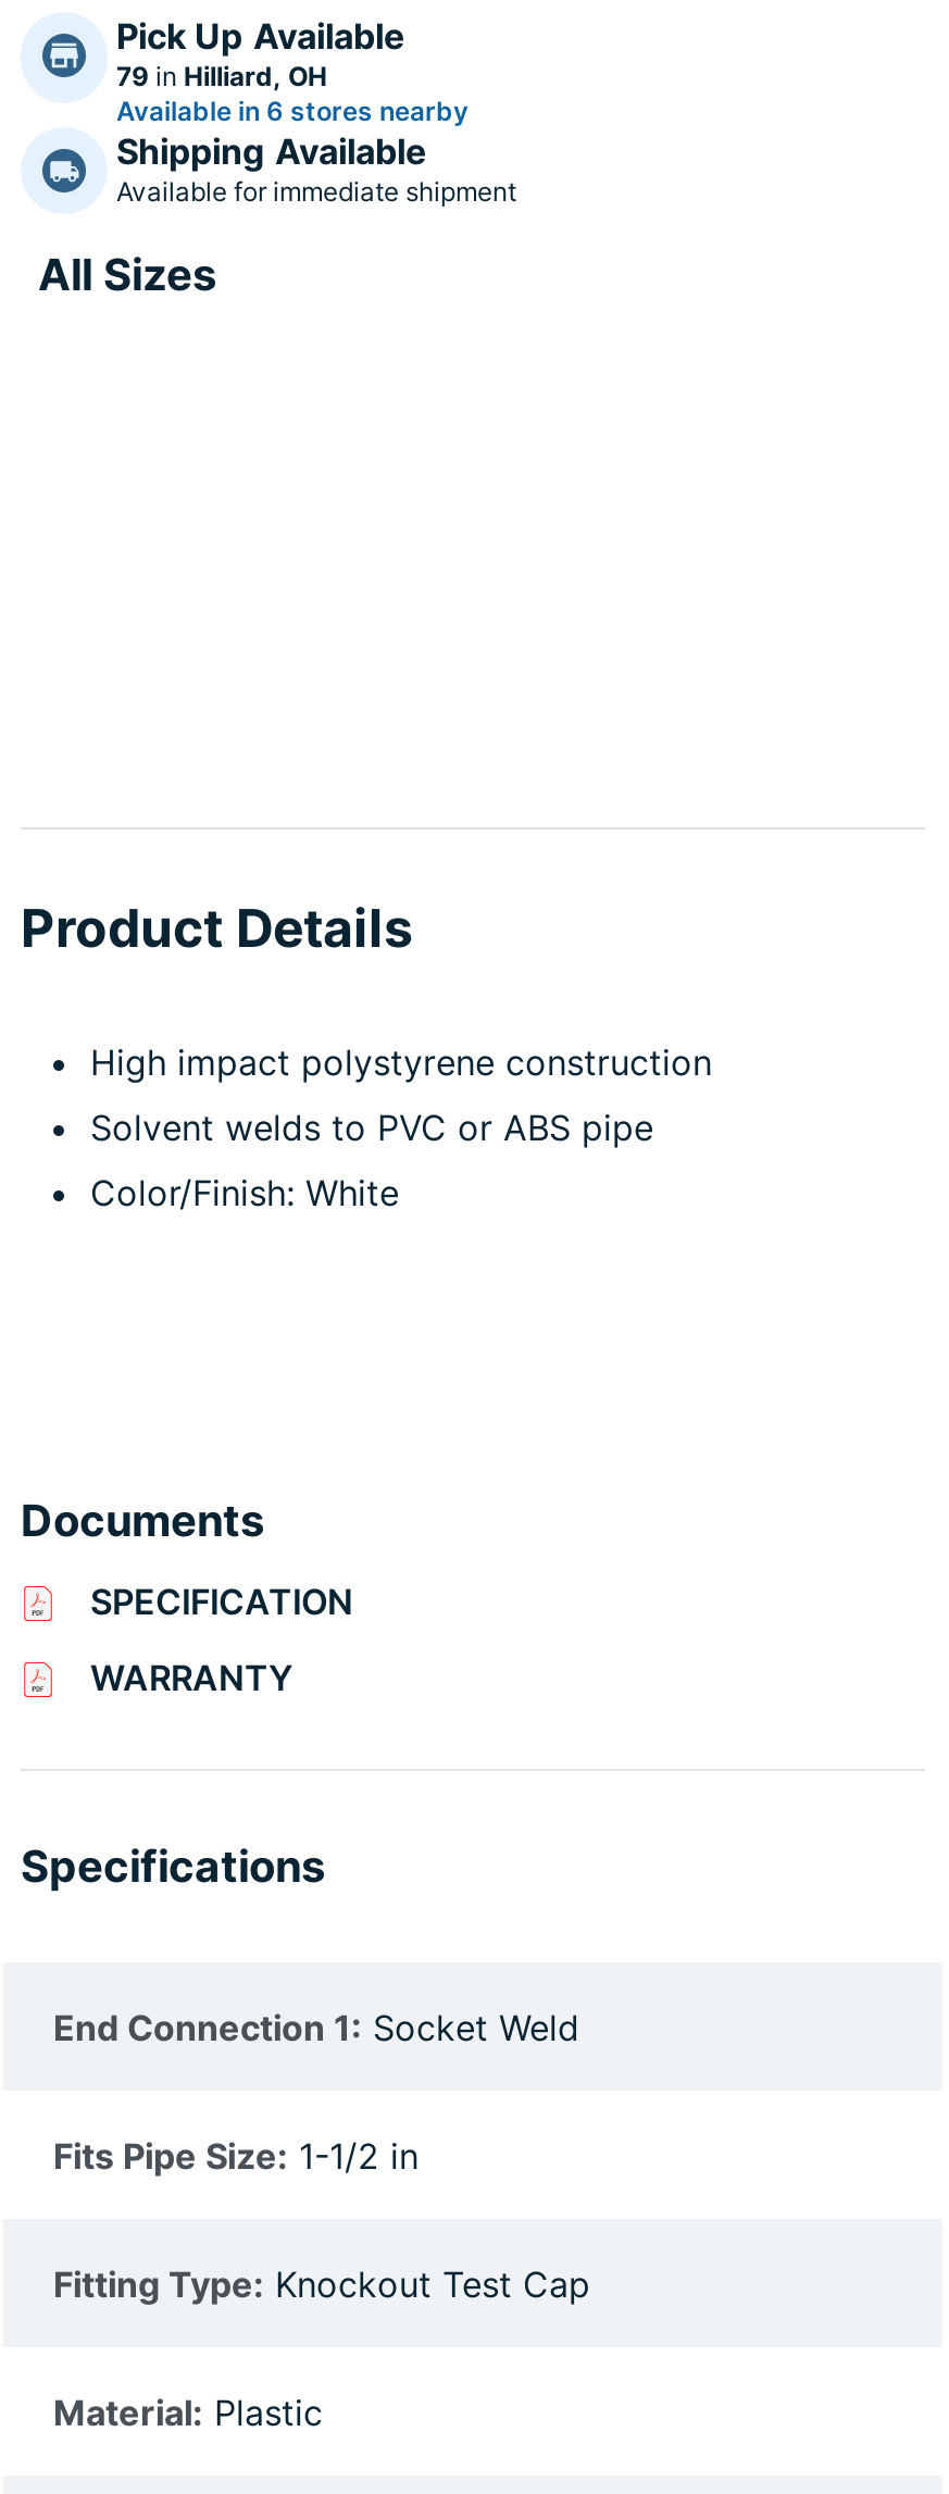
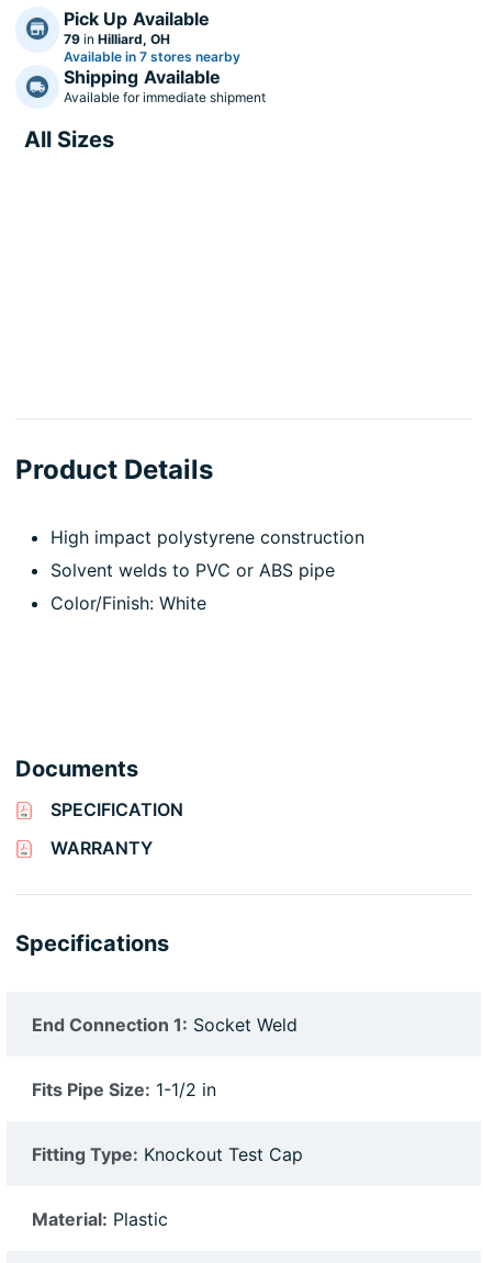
[116,94,469,126] Available in 6 stores nearby -> [64,48,240,64] Available in 7 stores nearby

